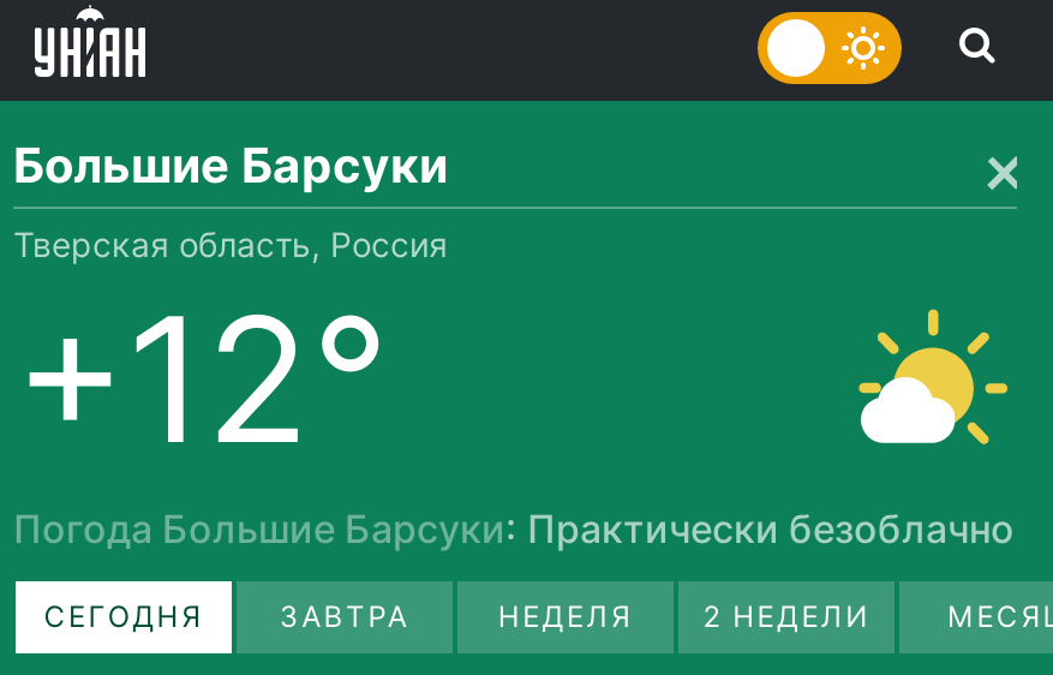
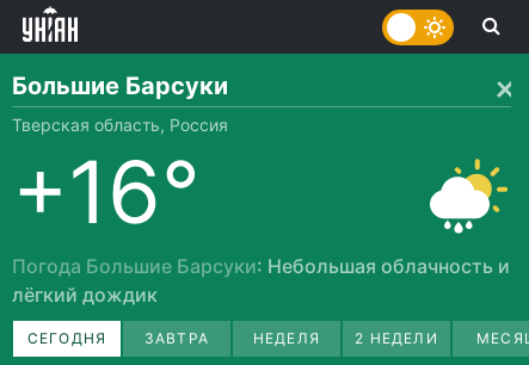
[13,274,1015,552] [image] | +12° | Погода Большие Барсуки: Практически безоблачно -> [12,140,510,307] [image] | +16° | Погода Большие Барсуки: Небольшая облачность и | лёгкий дождик

